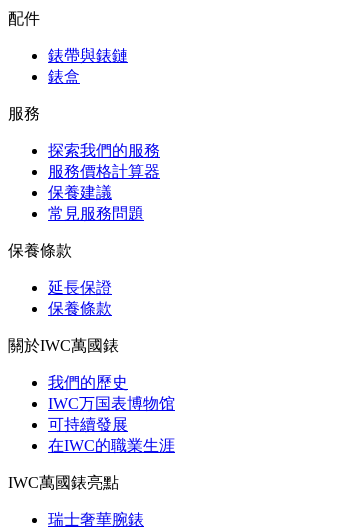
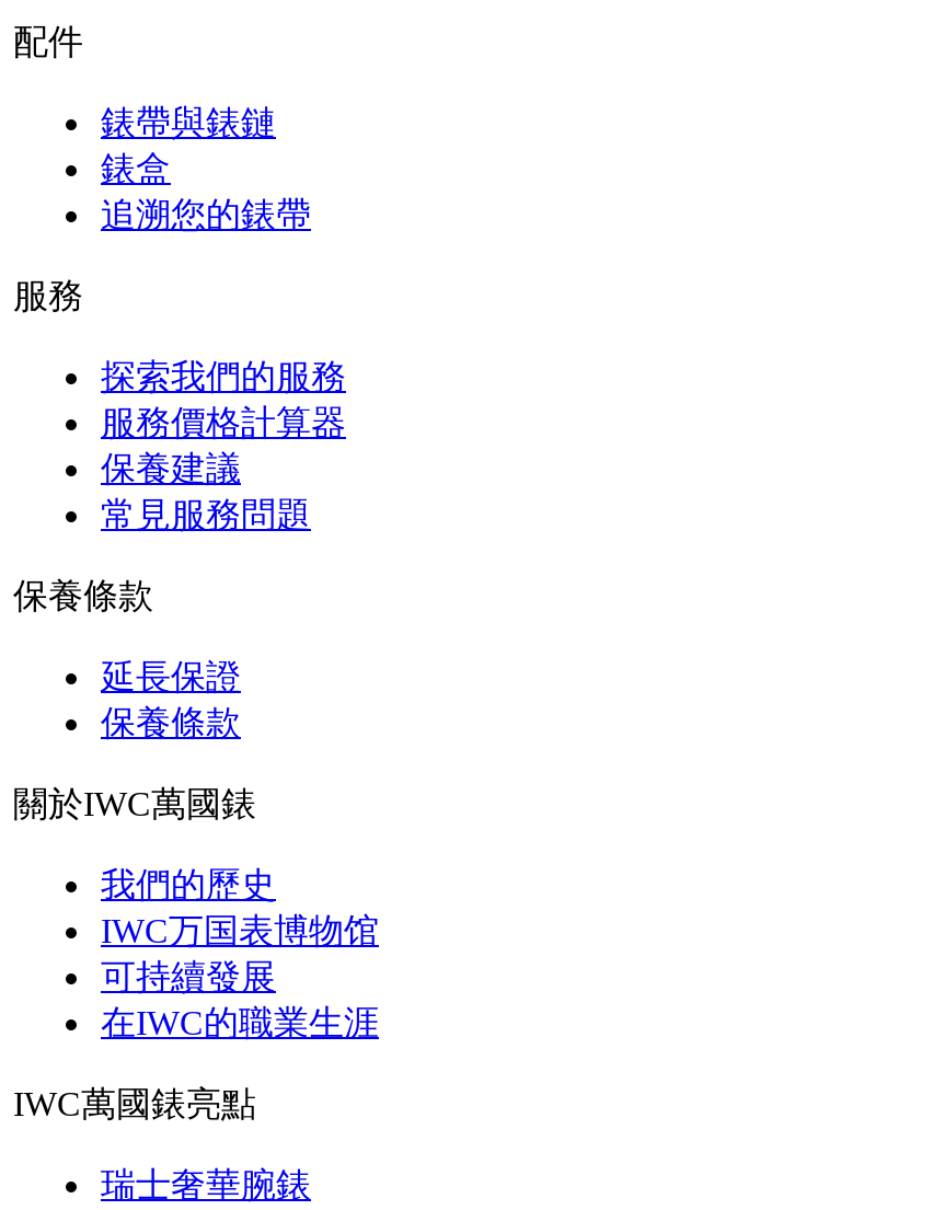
none -> [101,197,311,234] 追溯您的錶帶

